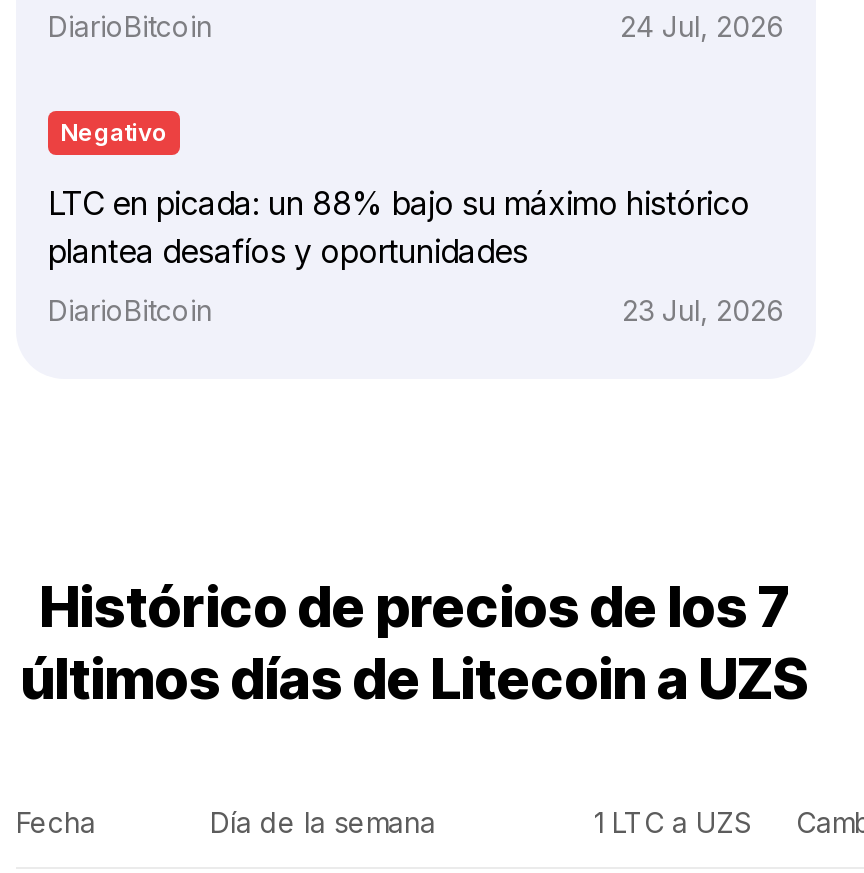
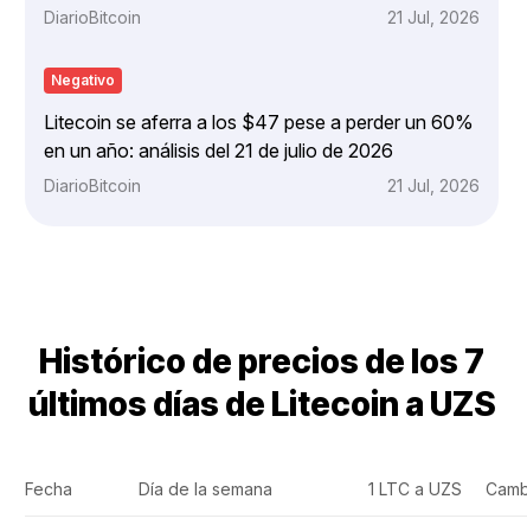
[620,9,784,43] 24 Jul, 2026 -> [387,7,480,27] 21 Jul, 2026
[48,183,750,271] LTC en picada: un 88% bajo su máximo histórico | plantea desafíos y oportunidades -> [44,110,474,162] Litecoin se aferra a los $47 pese a perder un 60% | en un año: análisis del 21 de julio de 2026
[622,293,784,327] 23 Jul, 2026 -> [387,175,480,196] 21 Jul, 2026

